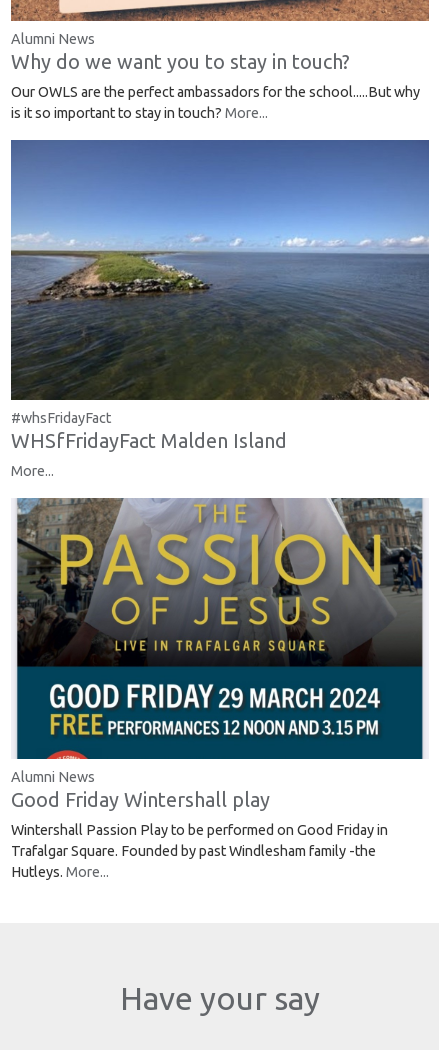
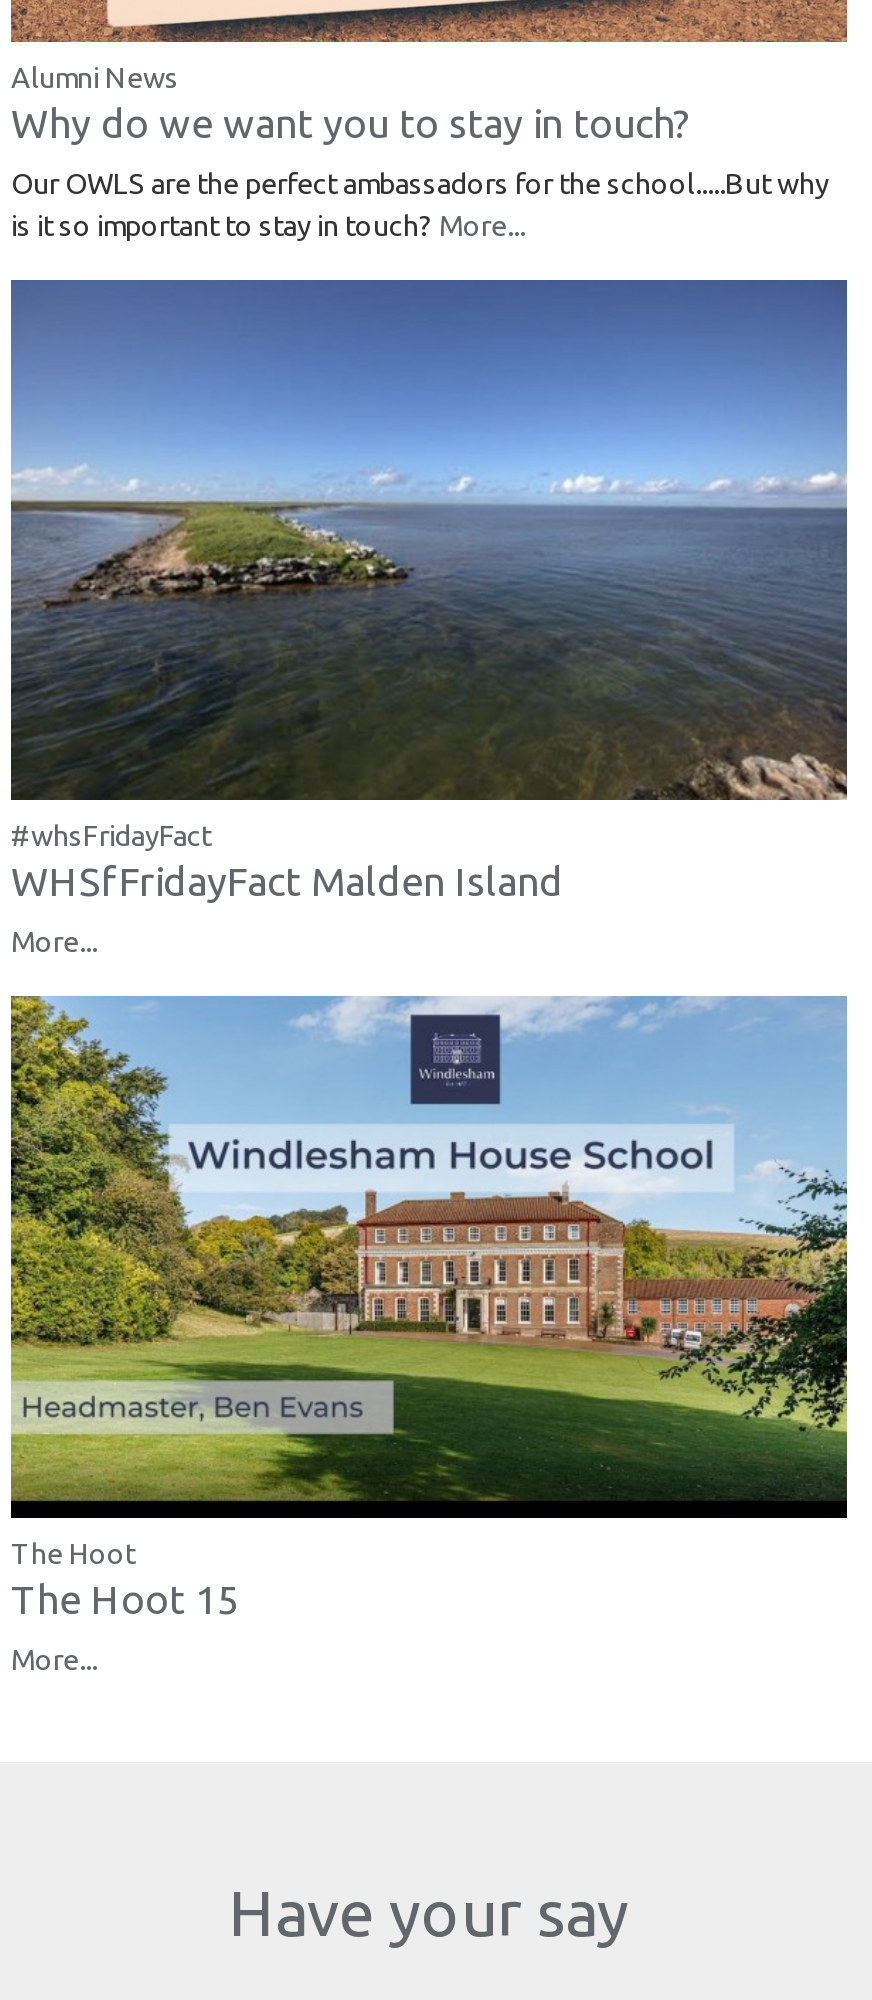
[11,497,429,811] [image] | Alumni News | Good Friday Wintershall play -> [9,994,849,1623] [image] | The Hoot | The Hoot 15
[11,822,388,880] Wintershall Passion Play to be performed on Good Friday in | Trafalgar Square. Founded by past Windlesham family -the | Hutleys. More... -> [11,1645,97,1677] More...

